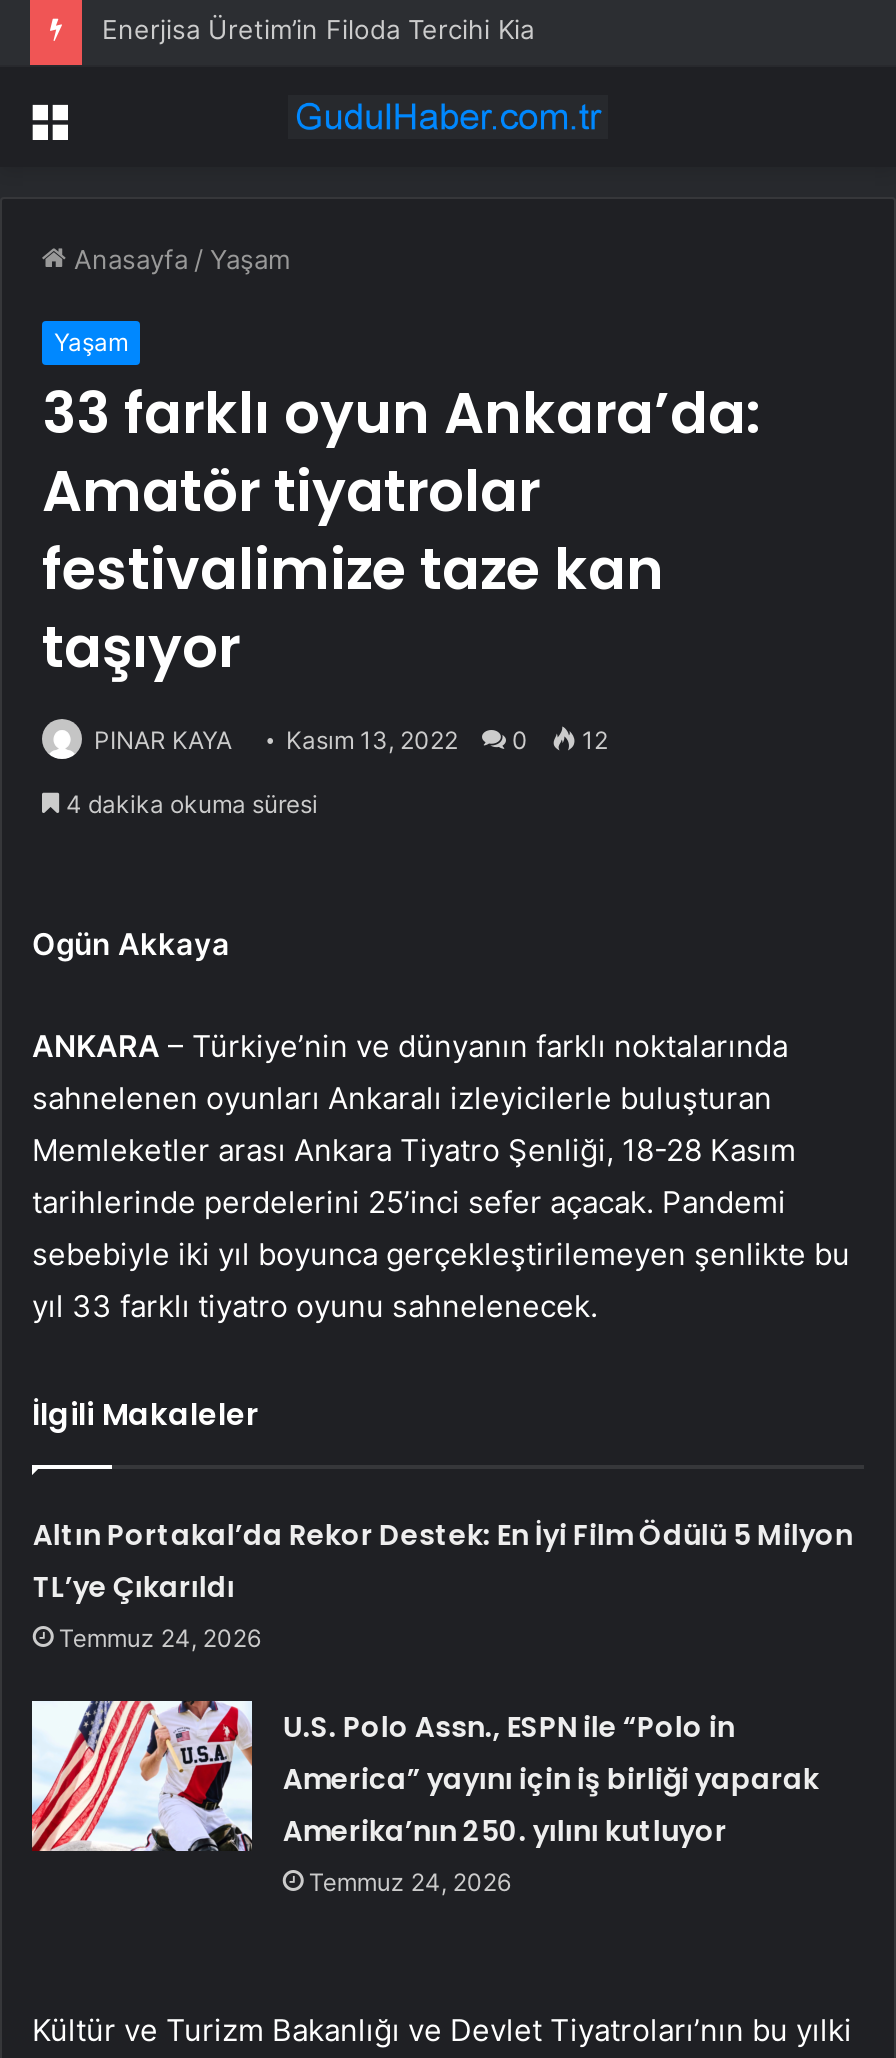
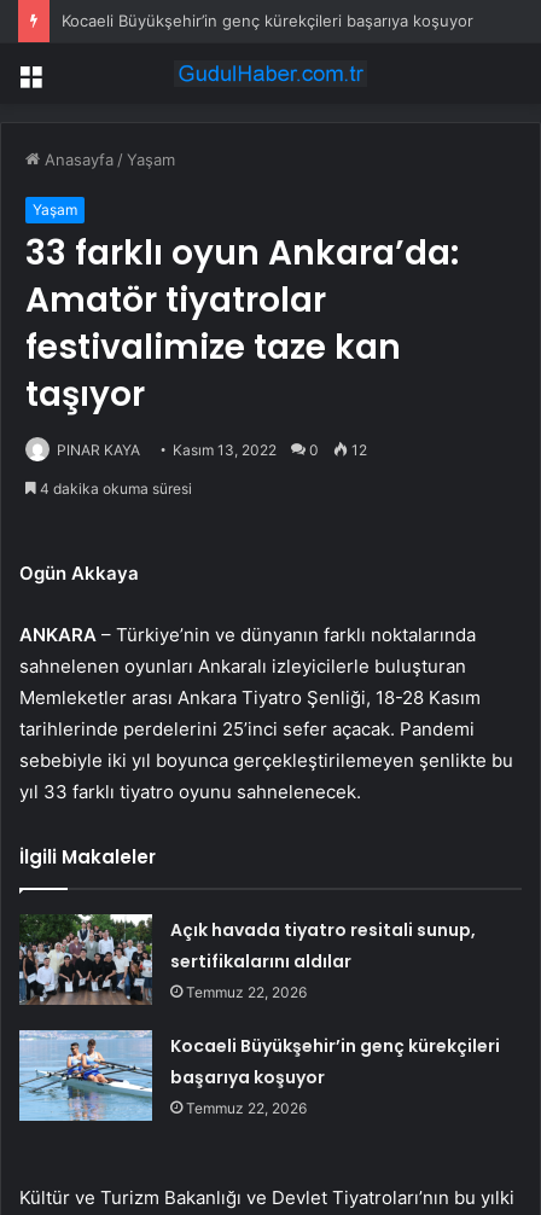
[102,13,534,45] Enerjisa Üretim’in Filoda Tercihi Kia -> [62,11,473,30] Kocaeli Büyükşehir’in genç kürekçileri başarıya koşuyor
[33,1516,853,1654] Altın Portakal’da Rekor Destek: En İyi Film Ödülü 5 Milyon | TL’ye Çıkarıldı | Temmuz 24, 2026 -> [171,918,476,1002] Açık havada tiyatro resitali sunup, | sertifikalarını aldılar | Temmuz 22, 2026
[30,1699,819,1898] [image] | U.S. Polo Assn., ESPN ile “Polo in | America” yayını için iş birliği yaparak | Amerika’nın 250. yılını kutluyor | Temmuz 24, 2026 -> [18,1029,500,1122] [image] | Kocaeli Büyükşehir’in genç kürekçileri | başarıya koşuyor | Temmuz 22, 2026

